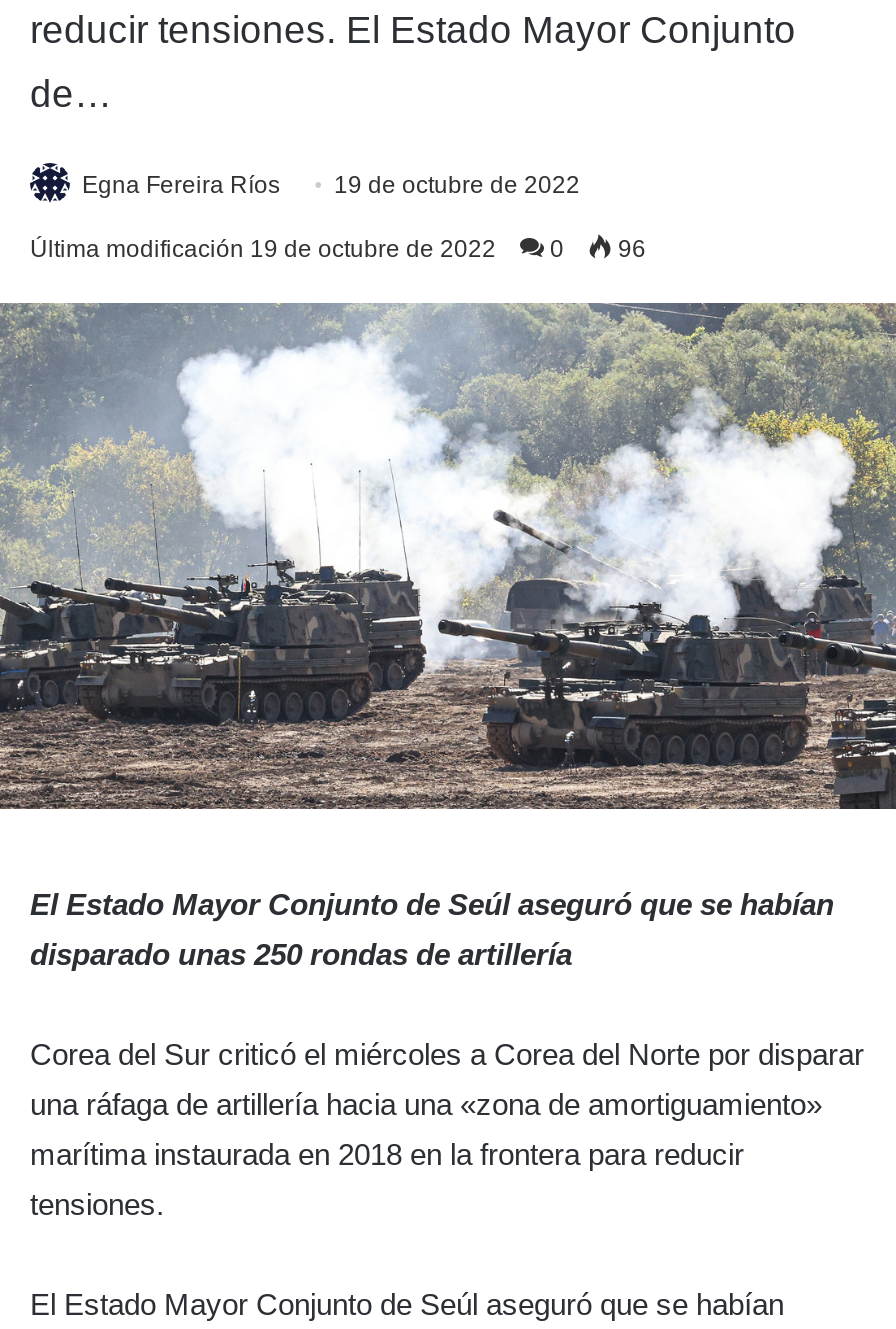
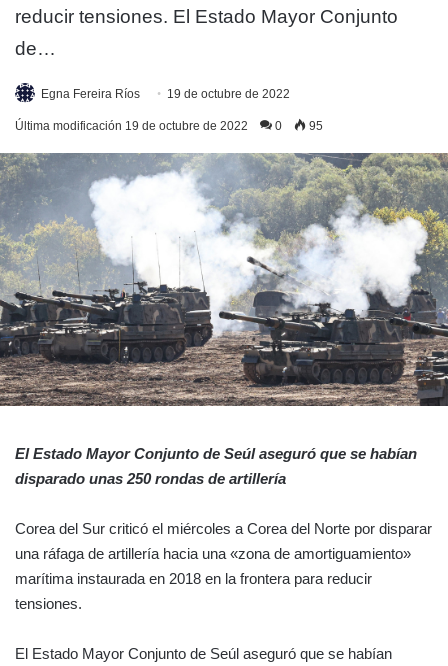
[30,236,646,264] Última modificación 19 de octubre de 2022 0 96 -> [15,119,323,133] Última modificación 19 de octubre de 2022 0 95

